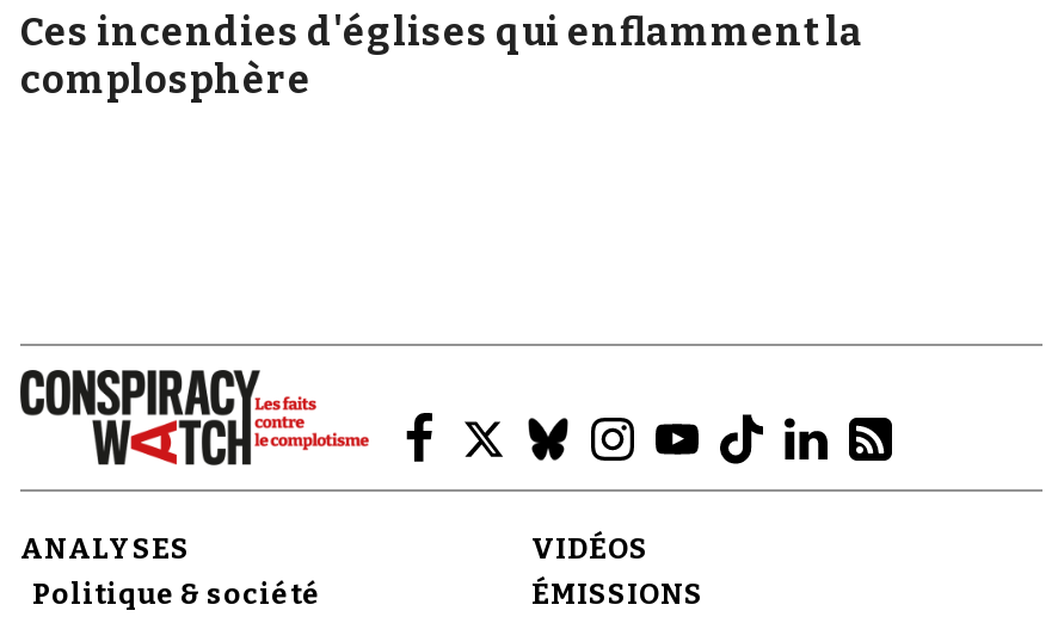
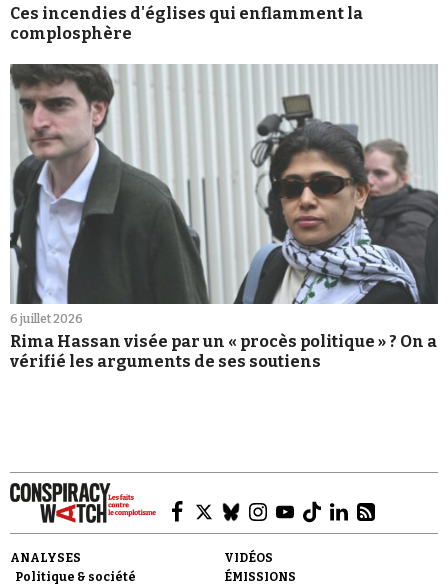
none -> [9,63,439,371] [image] | 6 juillet 2026 | Rima Hassan visée par un « procès politique » ? On a | vérifié les arguments de ses soutiens

